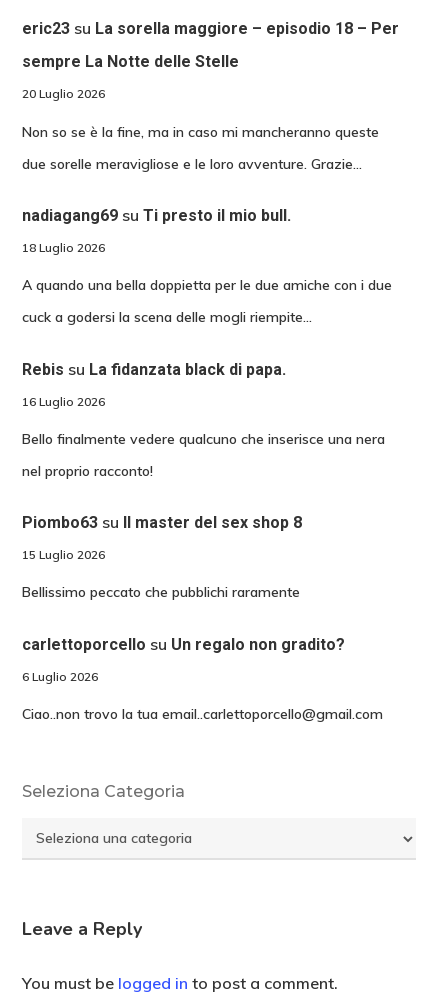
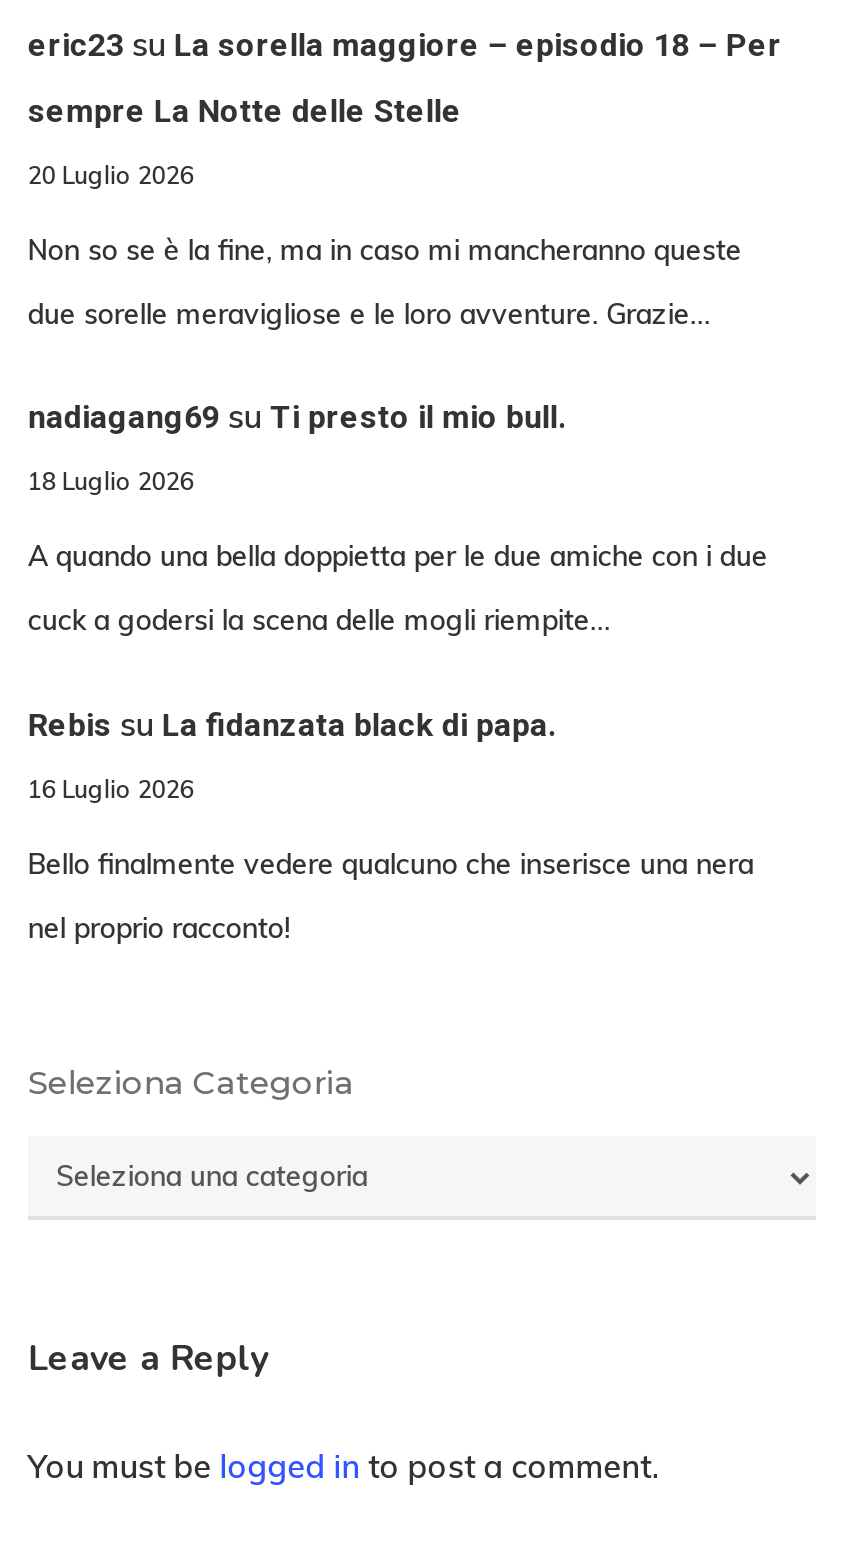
[22,512,383,723] Piombo63 su Il master del sex shop 8 | 15 Luglio 2026 | Bellissimo peccato che pubblichi raramente | carlettoporcello su Un regalo non gradito? | 6 Luglio 2026 | Ciao..non trovo la tua email..carlettoporcello@gmail.com -> none

